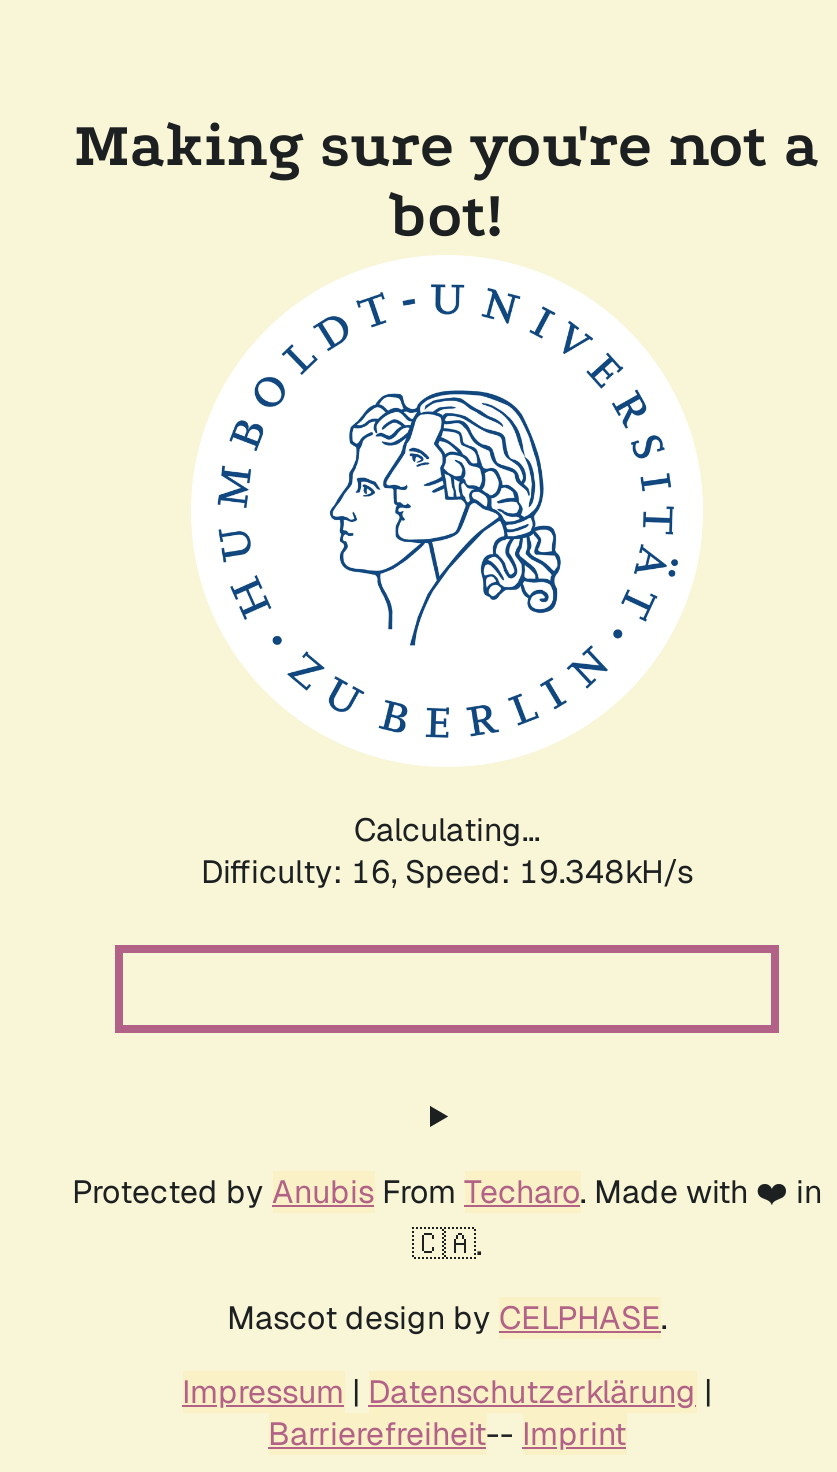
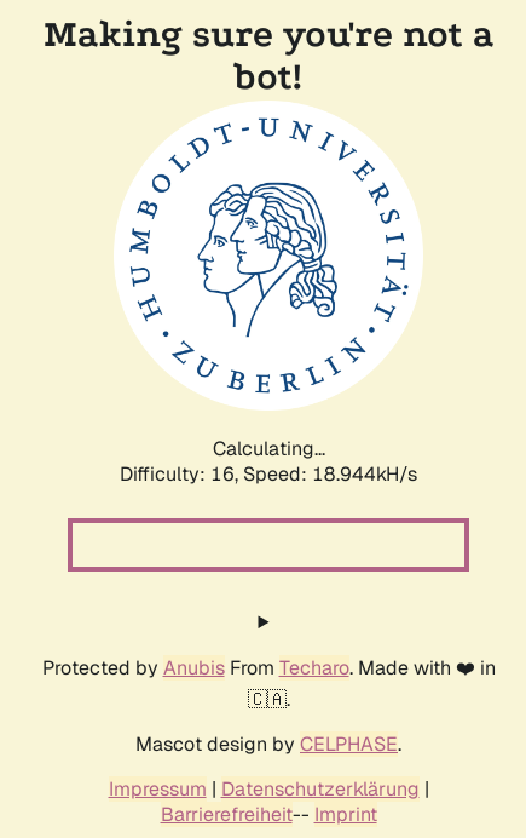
[201,851,693,893] Difficulty: 16, Speed: 19.348kH/s -> [120,461,417,487] Difficulty: 16, Speed: 18.944kH/s

